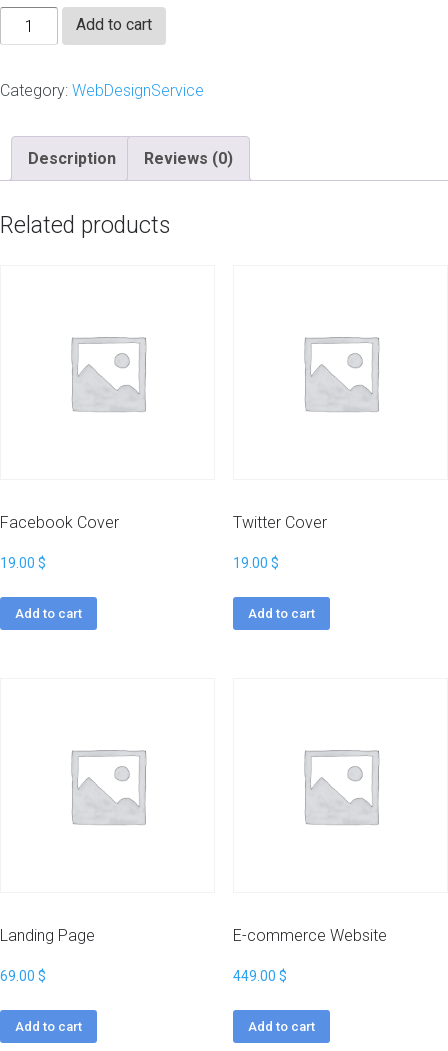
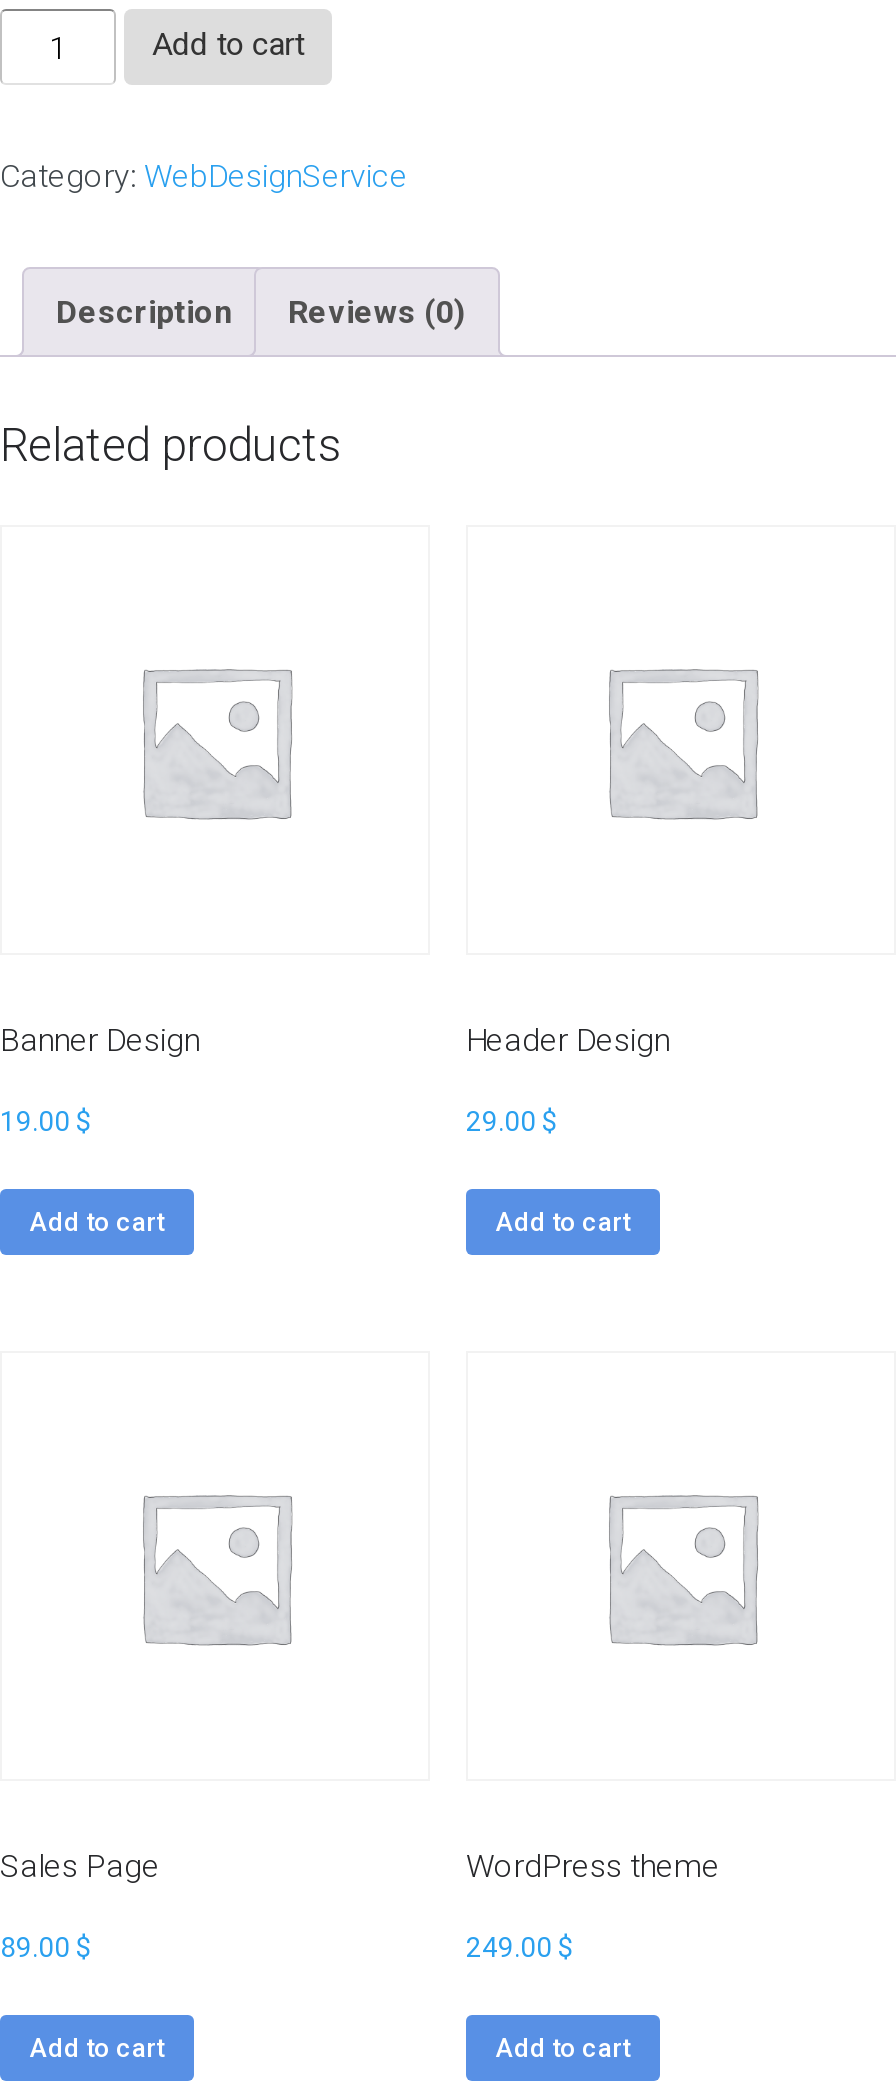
[0,513,119,532] Facebook Cover -> [0,1022,200,1060] Banner Design
[233,513,327,532] Twitter Cover -> [466,1022,670,1060] Header Design
[233,555,279,571] 19.00 $ -> [466,1106,558,1138] 29.00 $
[0,926,95,945] Landing Page -> [0,1847,160,1885] Sales Page
[233,926,387,945] E-commerce Website -> [466,1847,720,1885] WordPress theme
[0,968,46,984] 69.00 $ -> [0,1931,92,1963] 89.00 $
[233,968,287,984] 449.00 $ -> [466,1931,574,1963] 249.00 $

